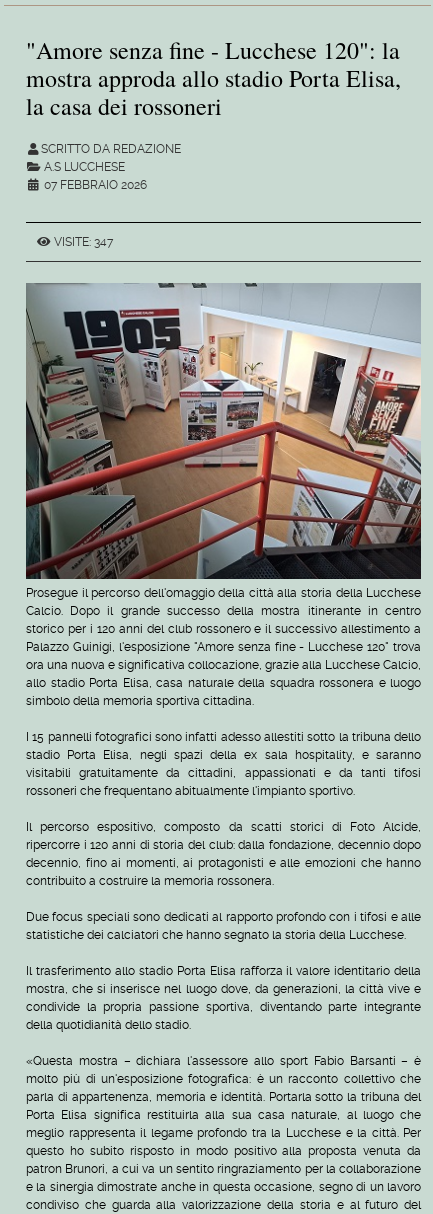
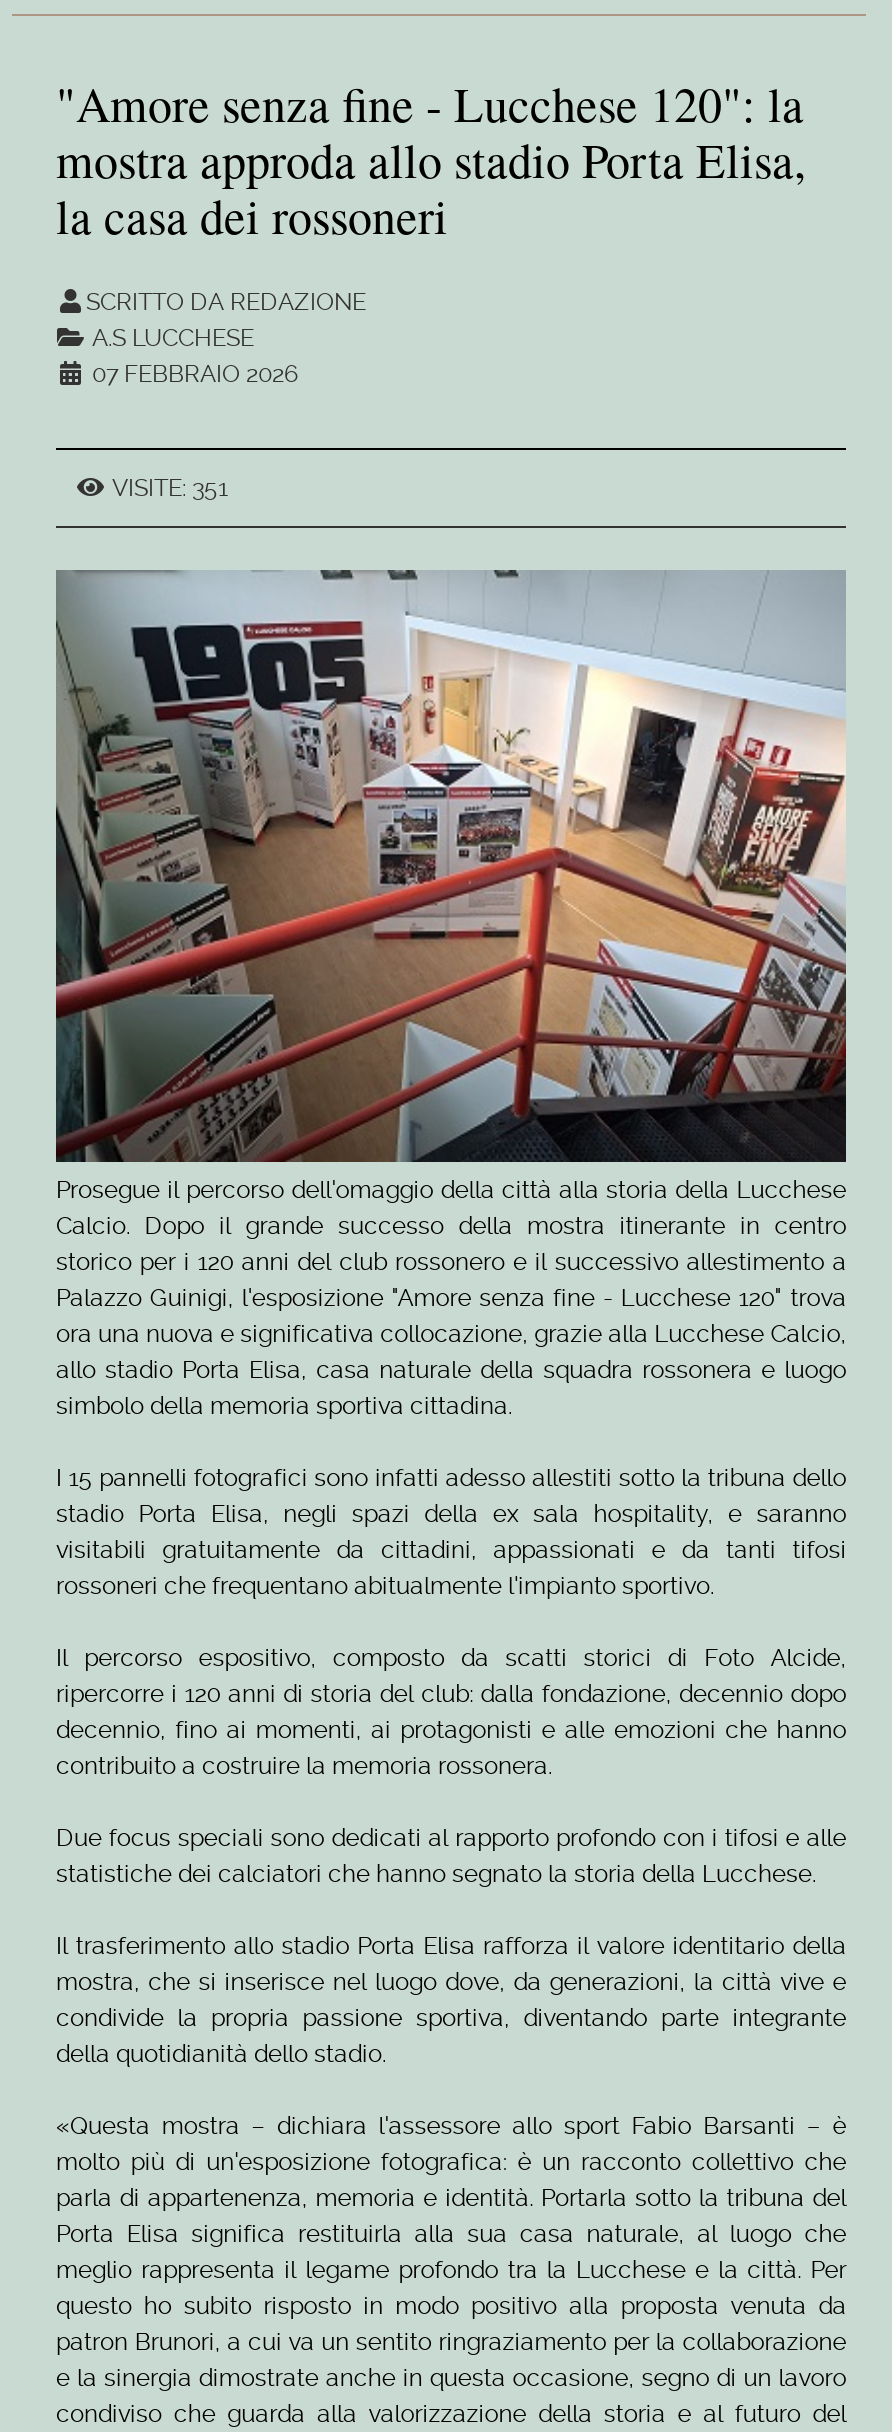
[51,235,113,249] VISITE: 347 -> [106,473,228,501] VISITE: 351

